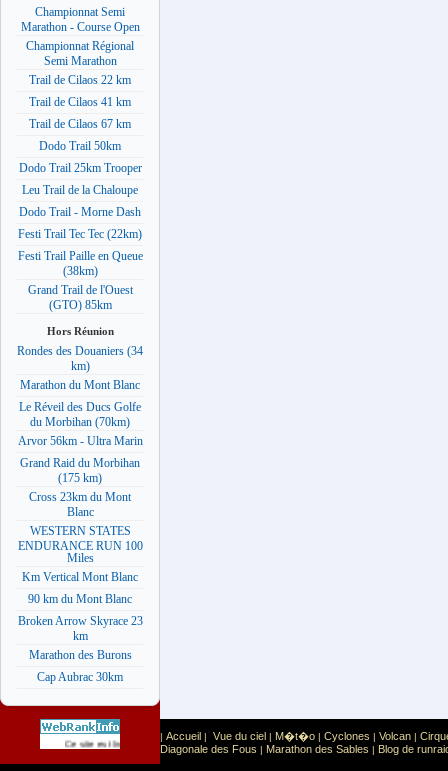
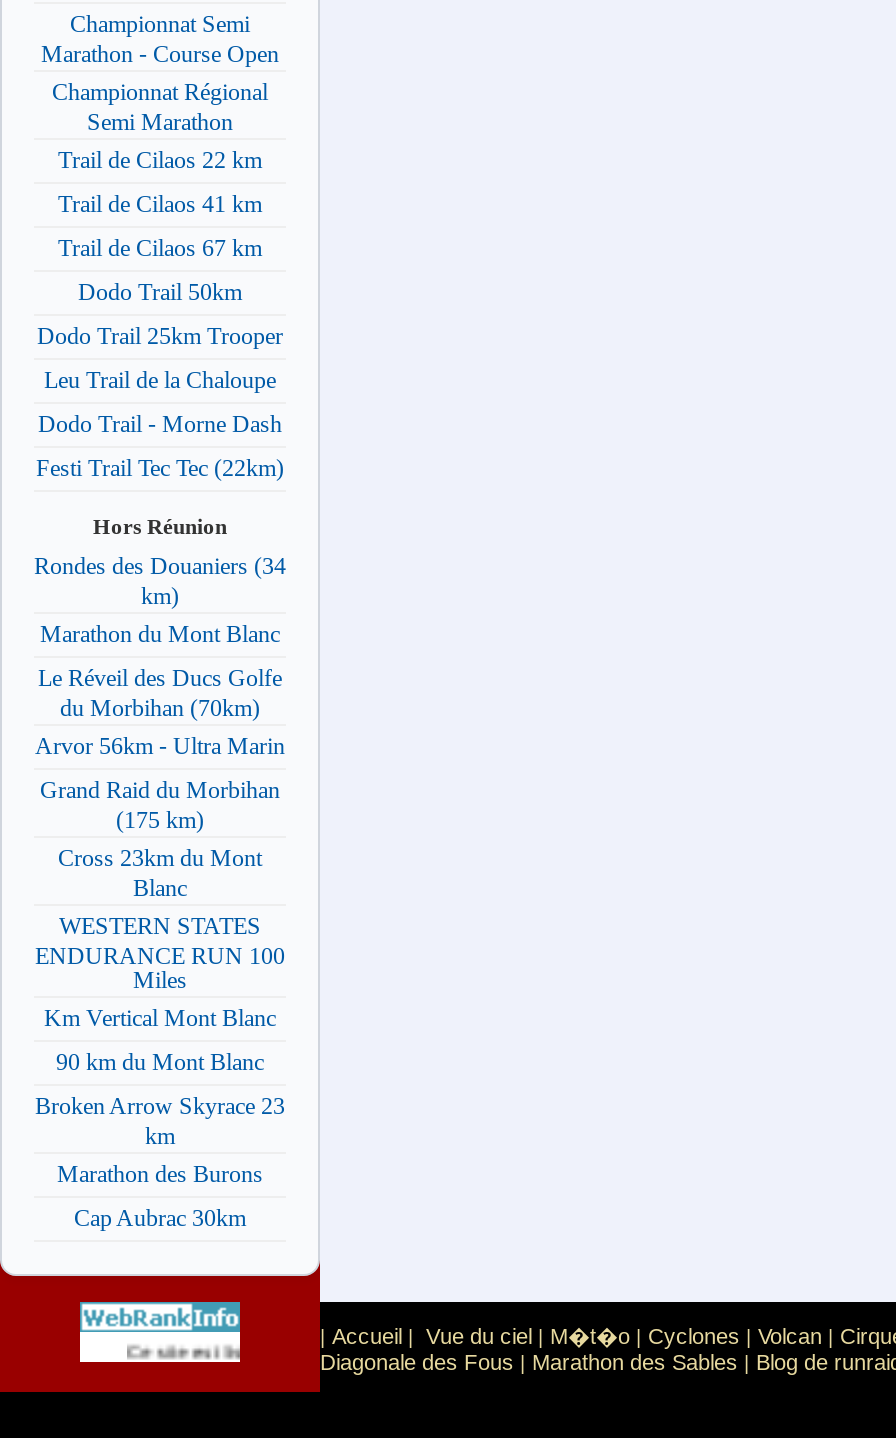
[17,249,142,310] Festi Trail Paille en Queue | (38km) | Grand Trail de l'Ouest | (GTO) 85km -> none

